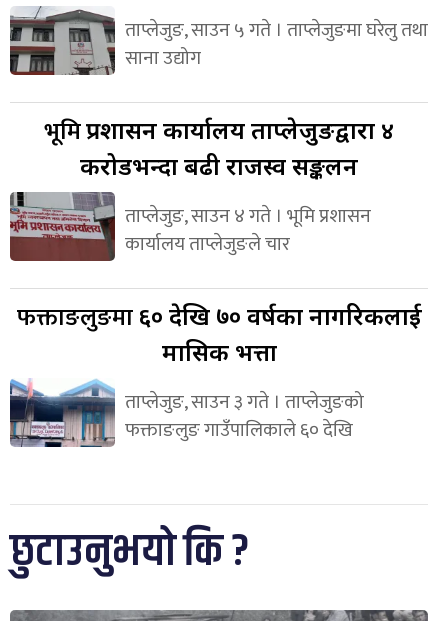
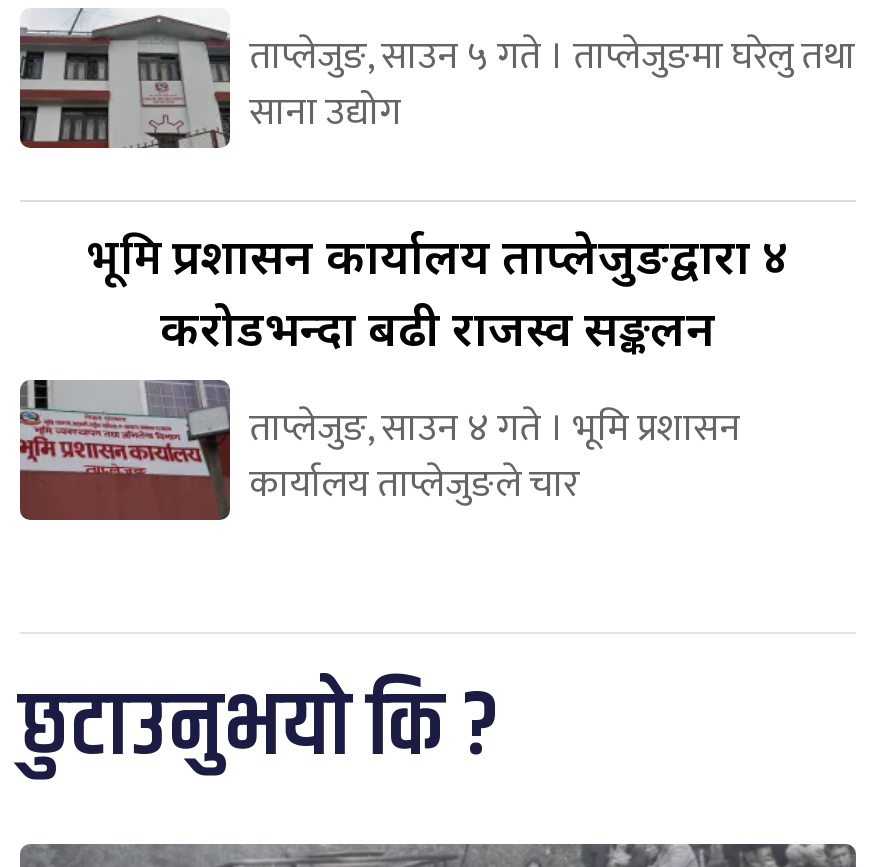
[9,298,421,448] [image] | फक्ताङलुङमा ६० देखि ७० वर्षका नागरिकलाई | मासिक भत्ता | ताप्लेजुङ, साउन ३ गते । ताप्लेजुङको | फक्ताङलुङ गाउँपालिकाले ६० देखि -> none

